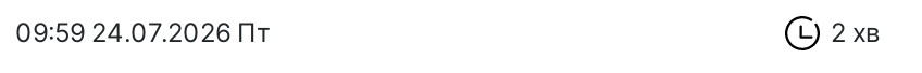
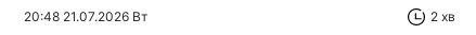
[15,16,270,49] 09:59 24.07.2026 Пт -> [24,9,147,24] 20:48 21.07.2026 Вт

